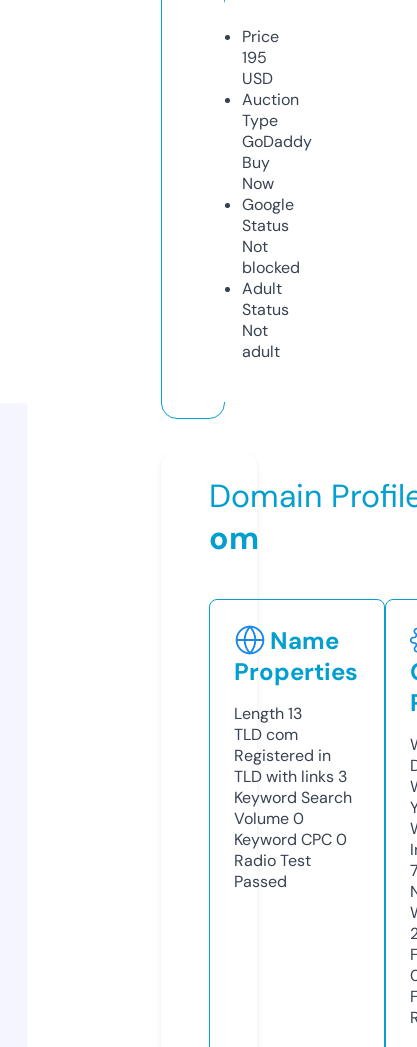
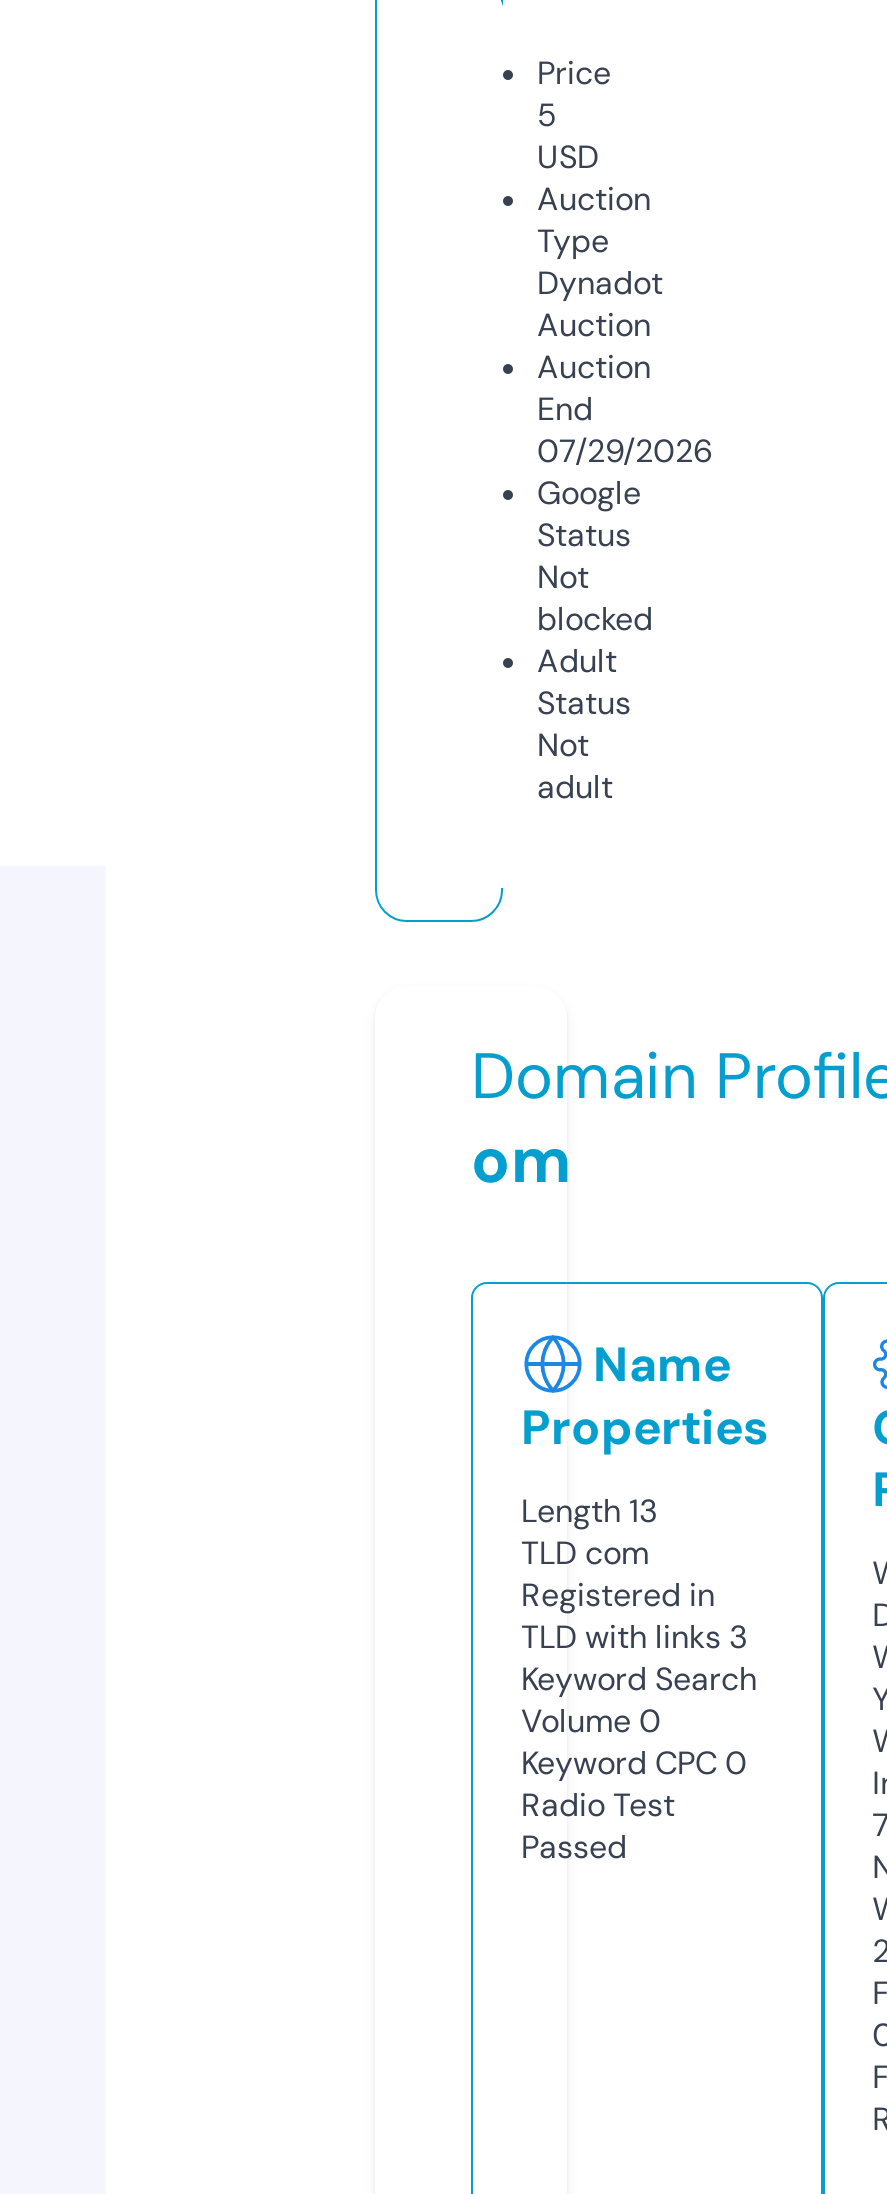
[242,47,267,68] 195 -> [537,94,557,136] 5
[242,131,312,194] GoDaddy | Buy | Now -> [537,262,713,472] Dynadot | Auction | Auction | End | 07/29/2026

